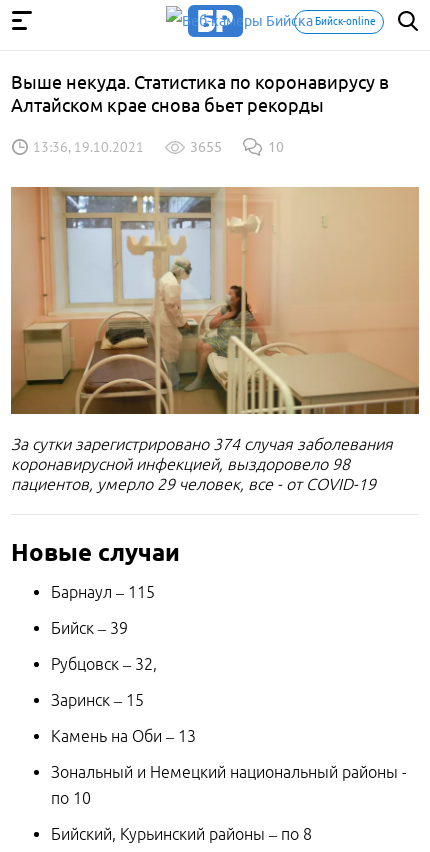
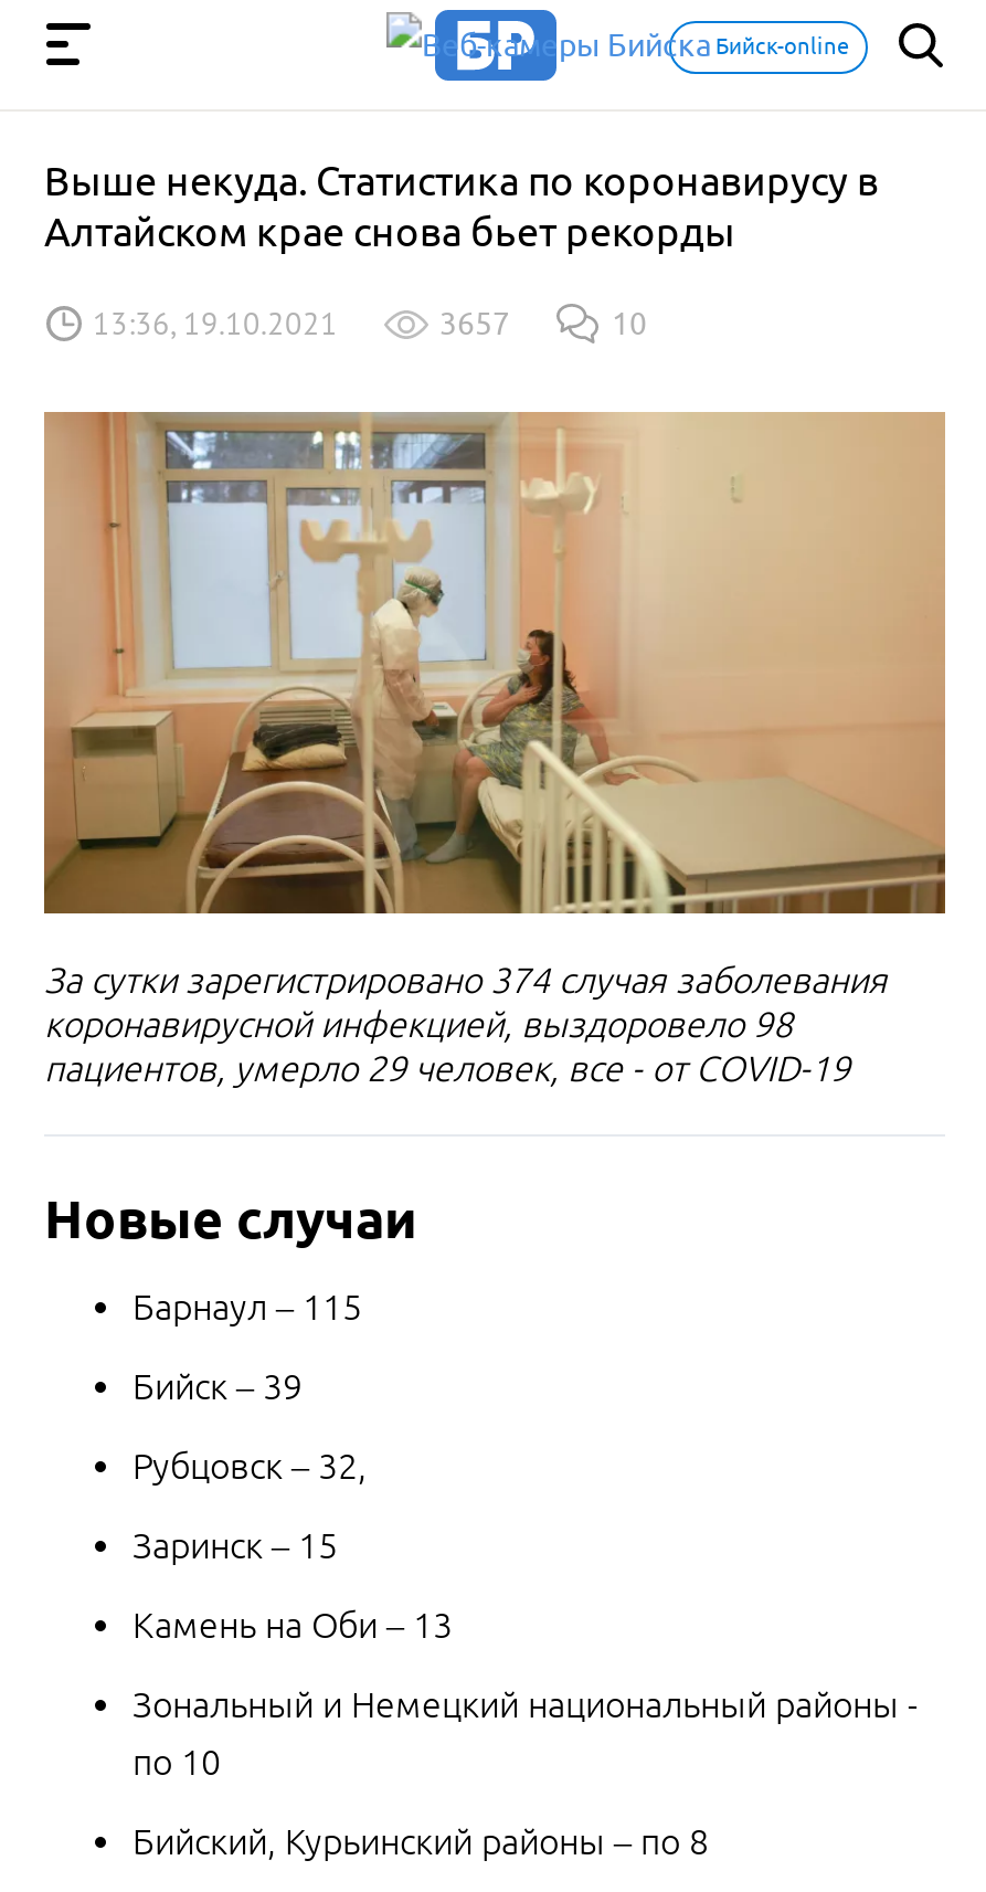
[190,139,222,155] 3655 -> [439,306,510,341] 3657

